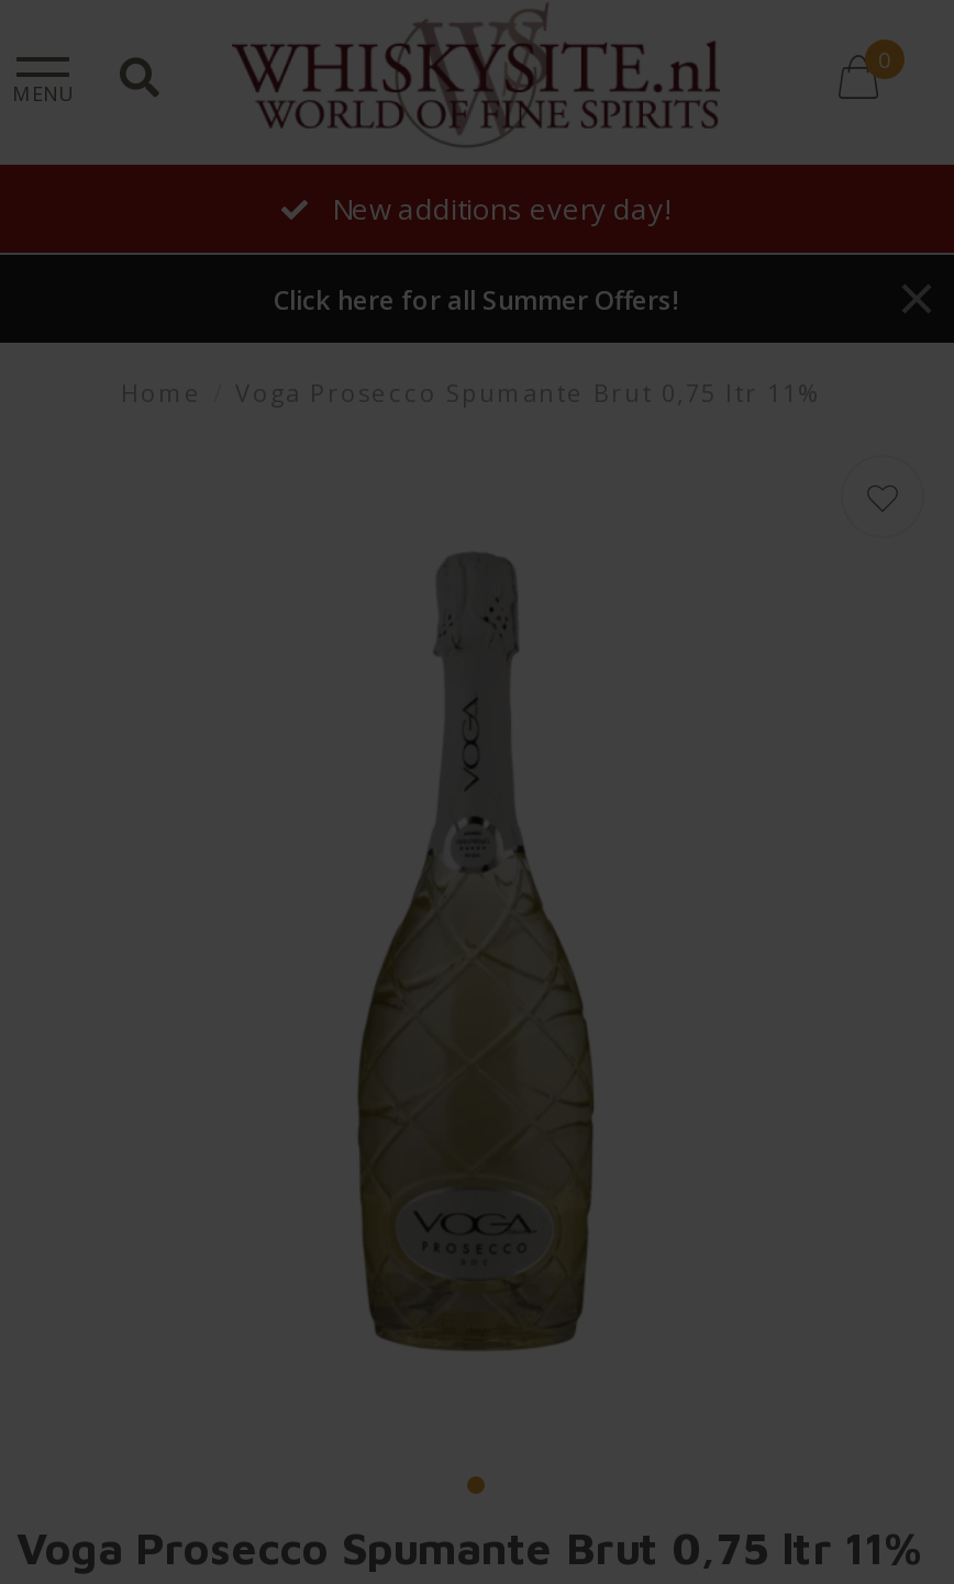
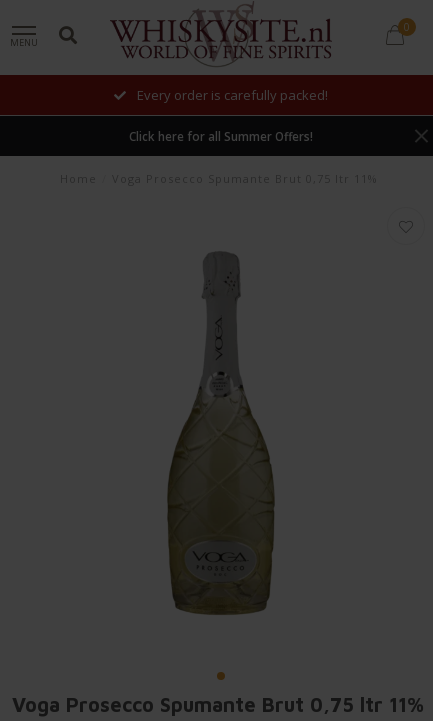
[325,189,670,228] New additions every day! -> [134,86,328,104] Every order is carefully packed!

